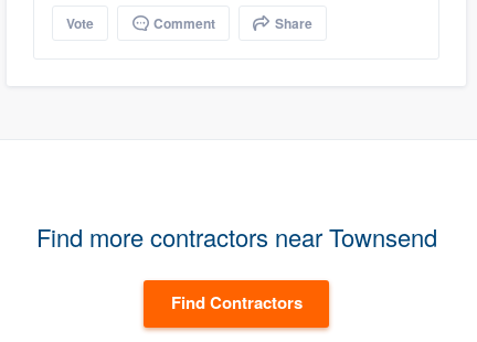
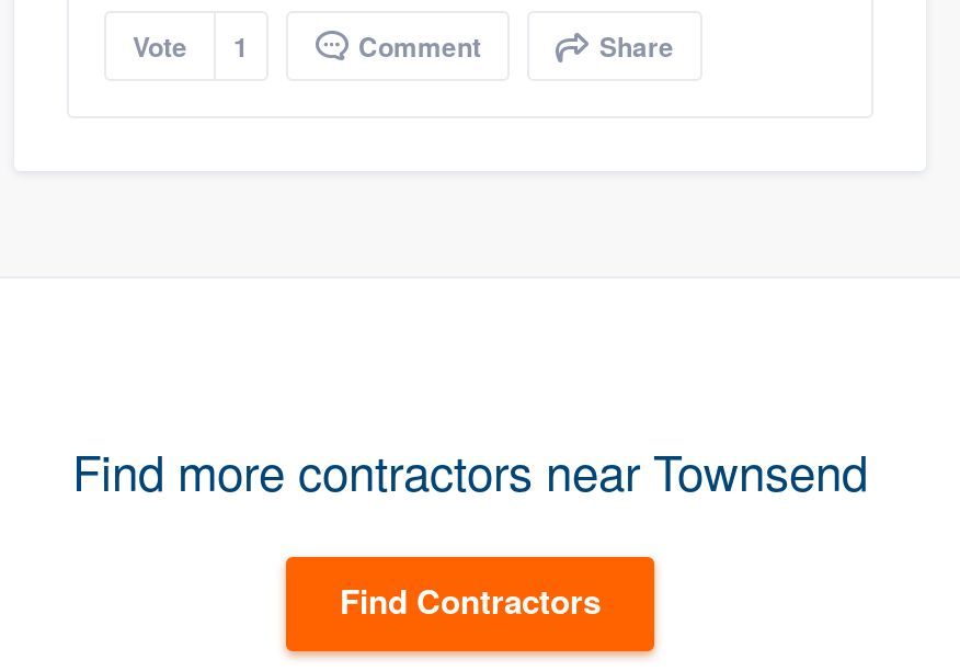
none -> [233,26,249,66] 1

